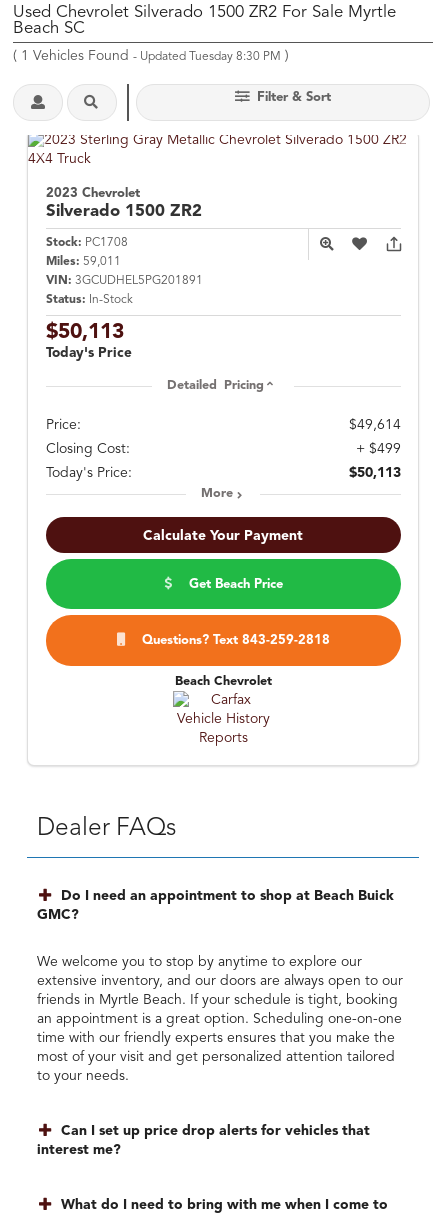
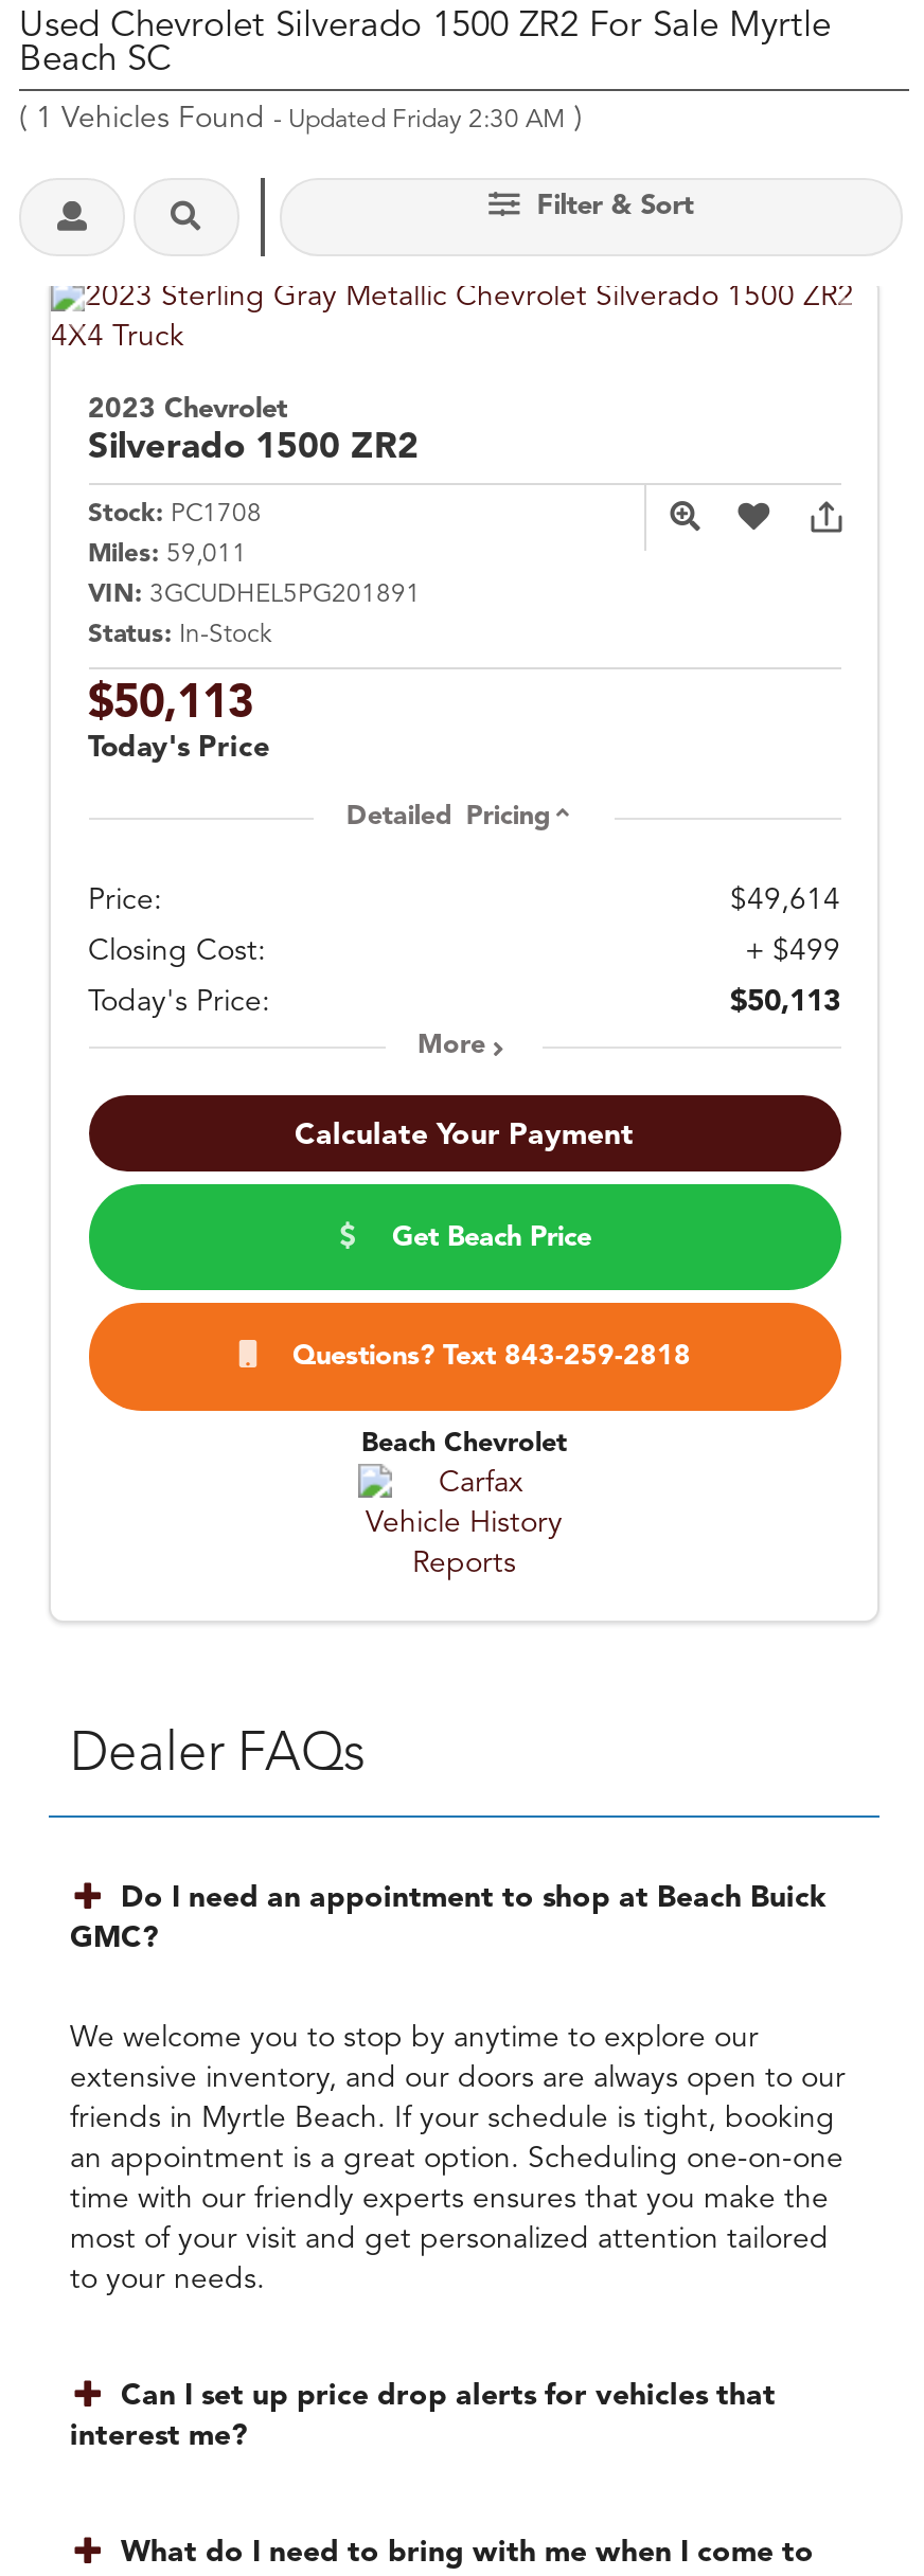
[13,49,289,63] (1 Vehicles Found - Updated Tuesday 8:30 PM) -> [19,104,583,134] (1 Vehicles Found - Updated Friday 2:30 AM)

